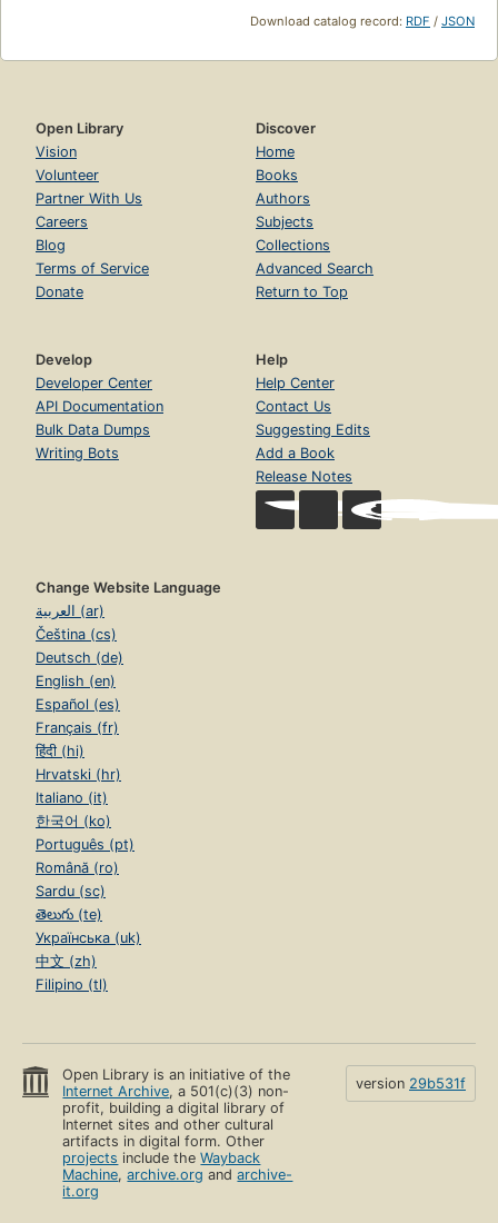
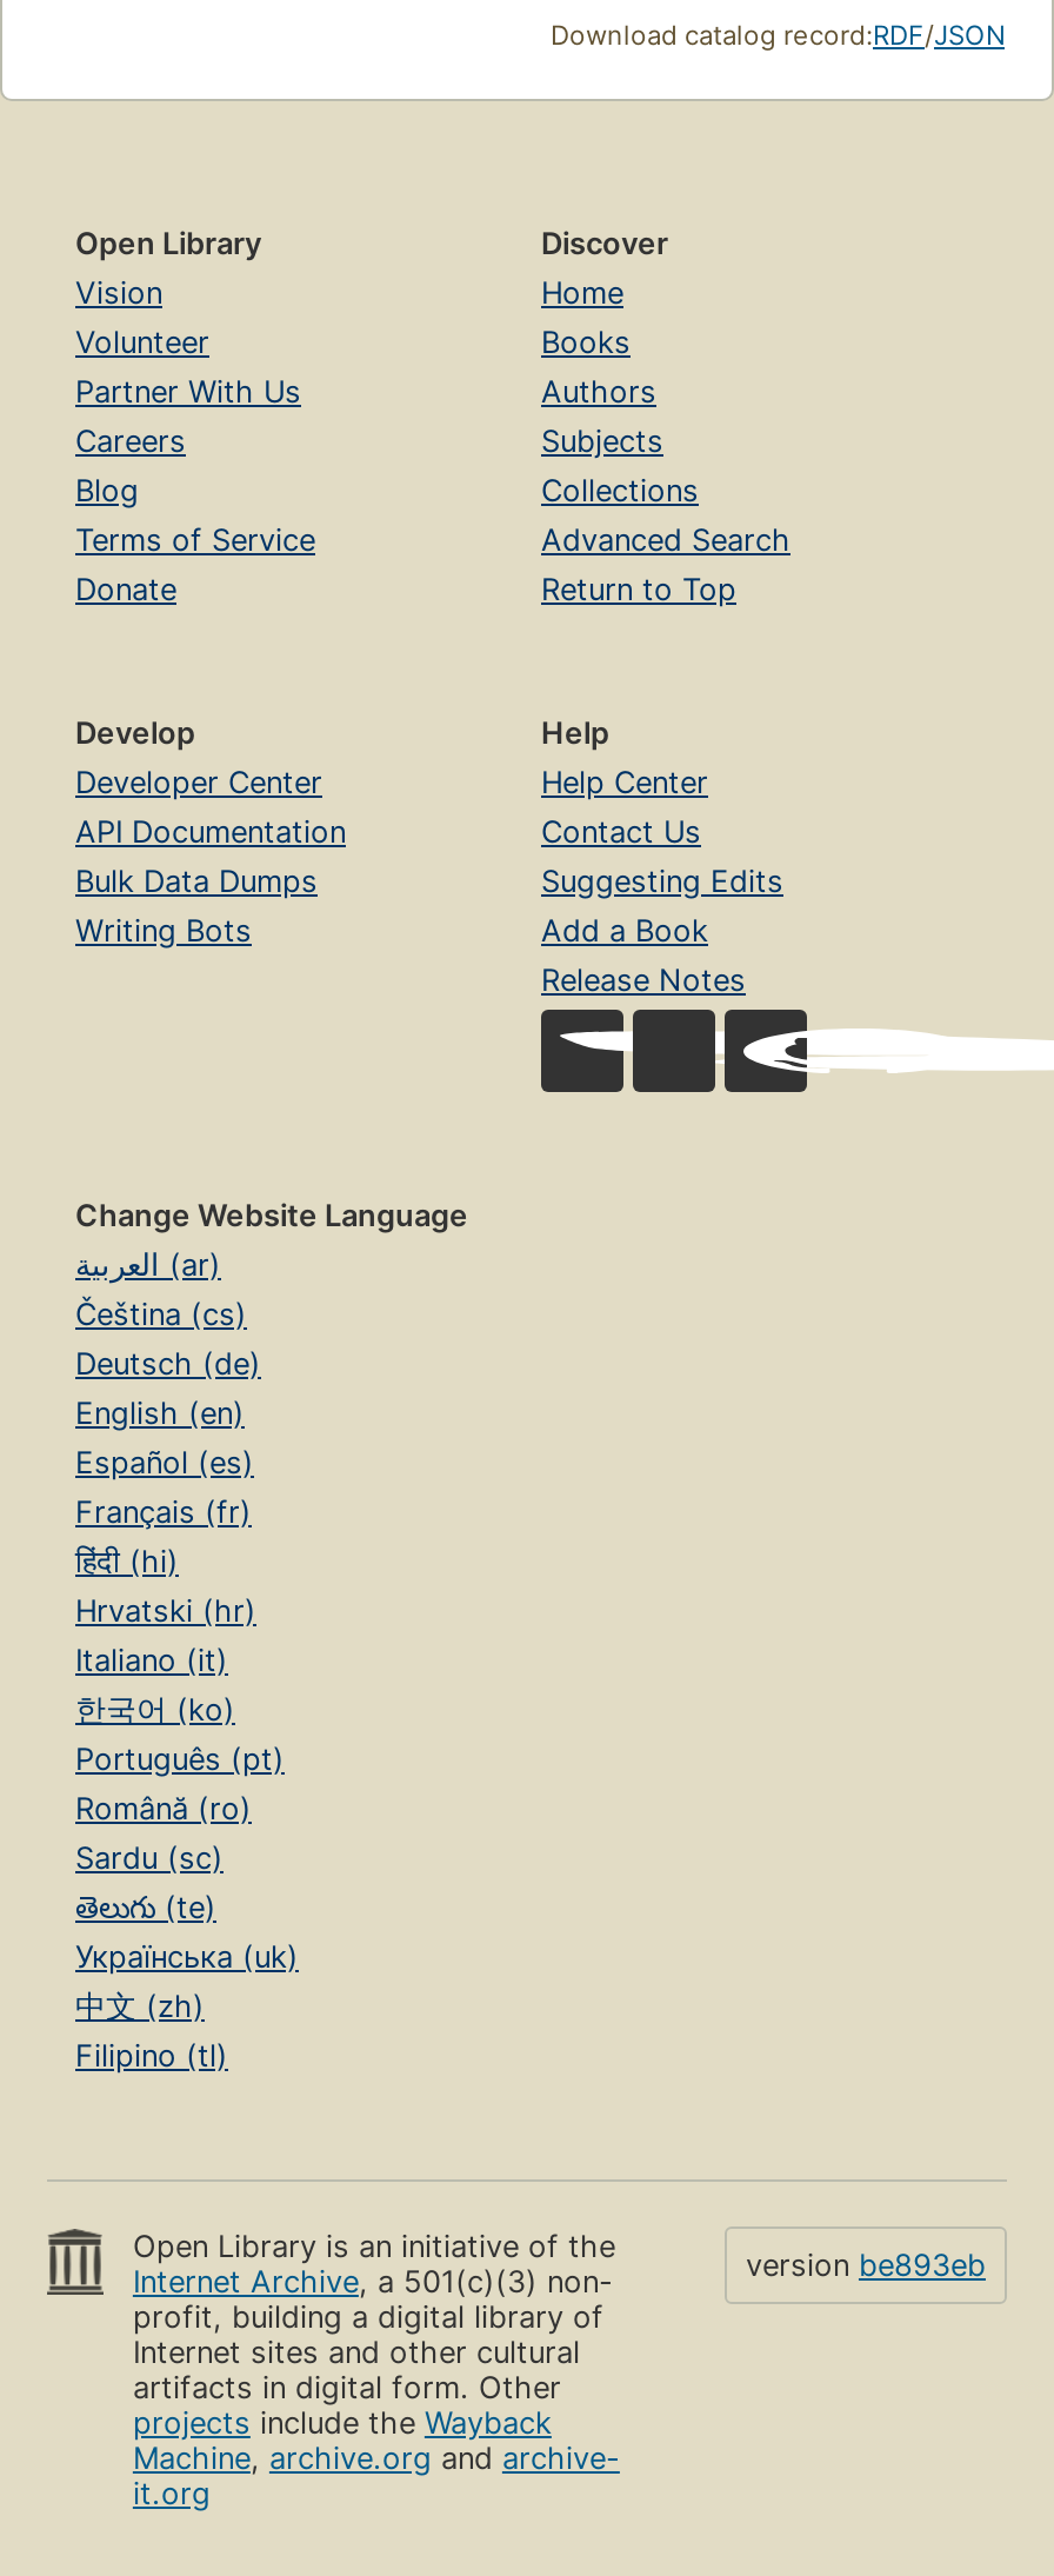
[356,1075,466,1092] version 29b531f -> [746,2248,986,2283] version be893eb

